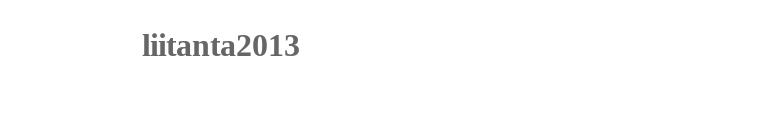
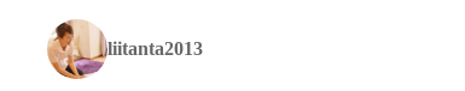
none -> [46,18,105,80] [image]

